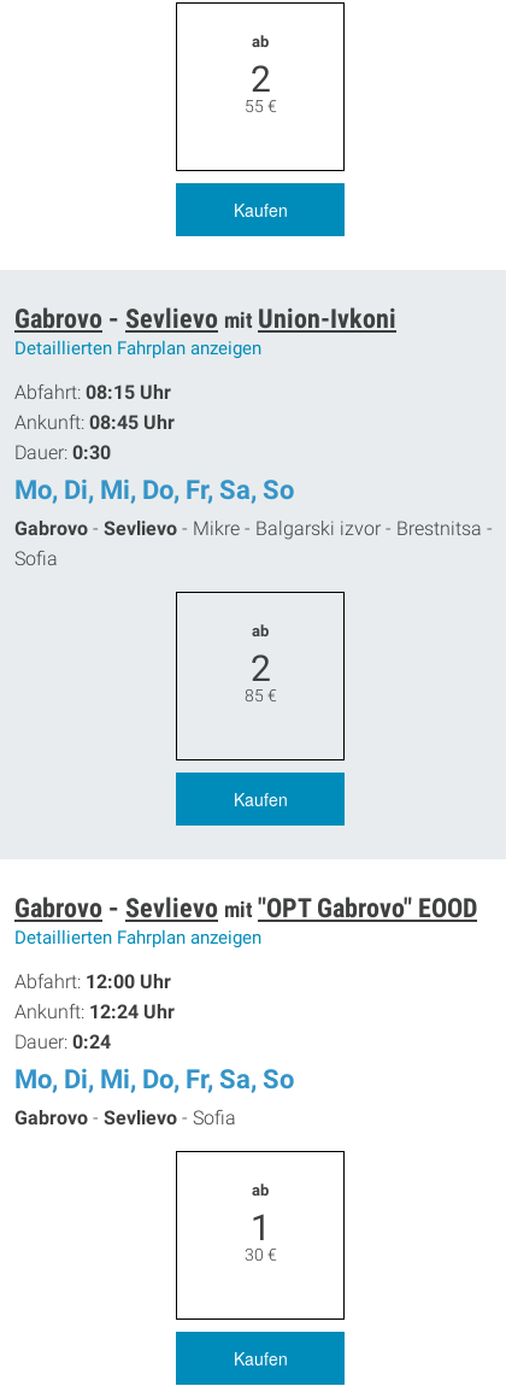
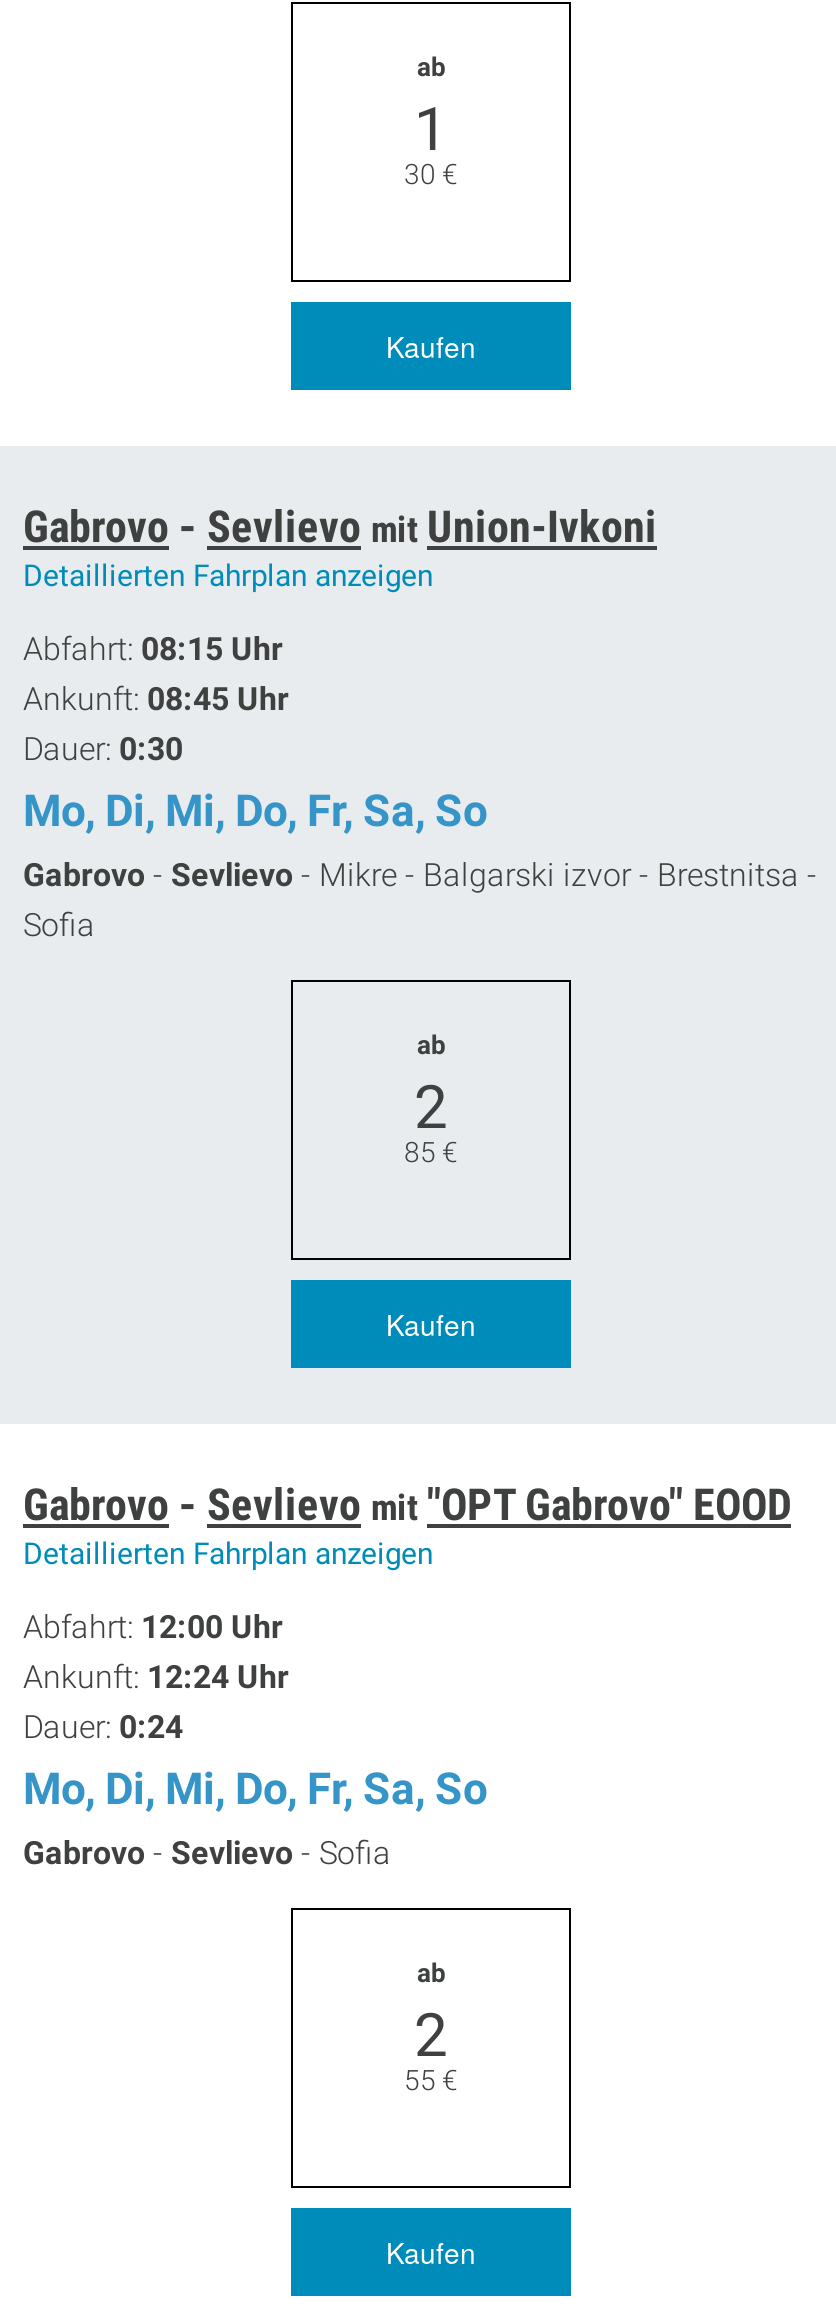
[250,58,270,101] 2 -> [414,95,448,165] 1
[244,97,276,116] 55 € -> [404,159,458,191] 30 €
[250,1206,270,1249] 1 -> [414,2000,448,2070] 2
[244,1245,276,1264] 30 € -> [404,2064,458,2096] 55 €

